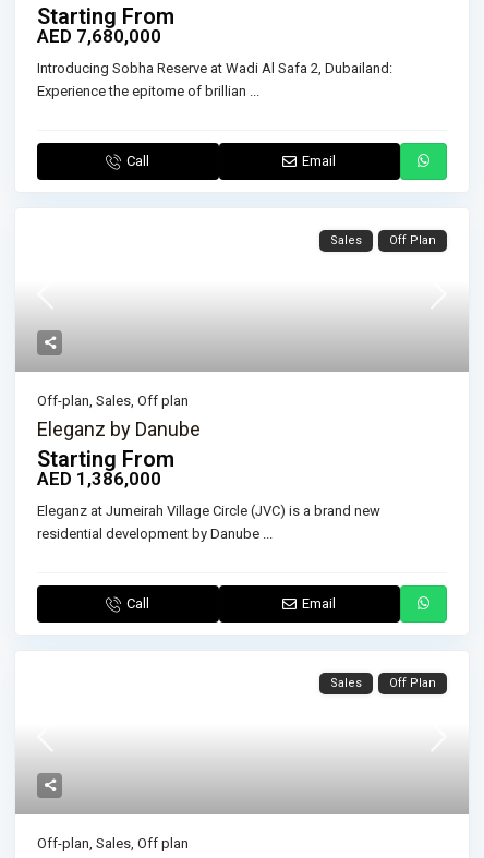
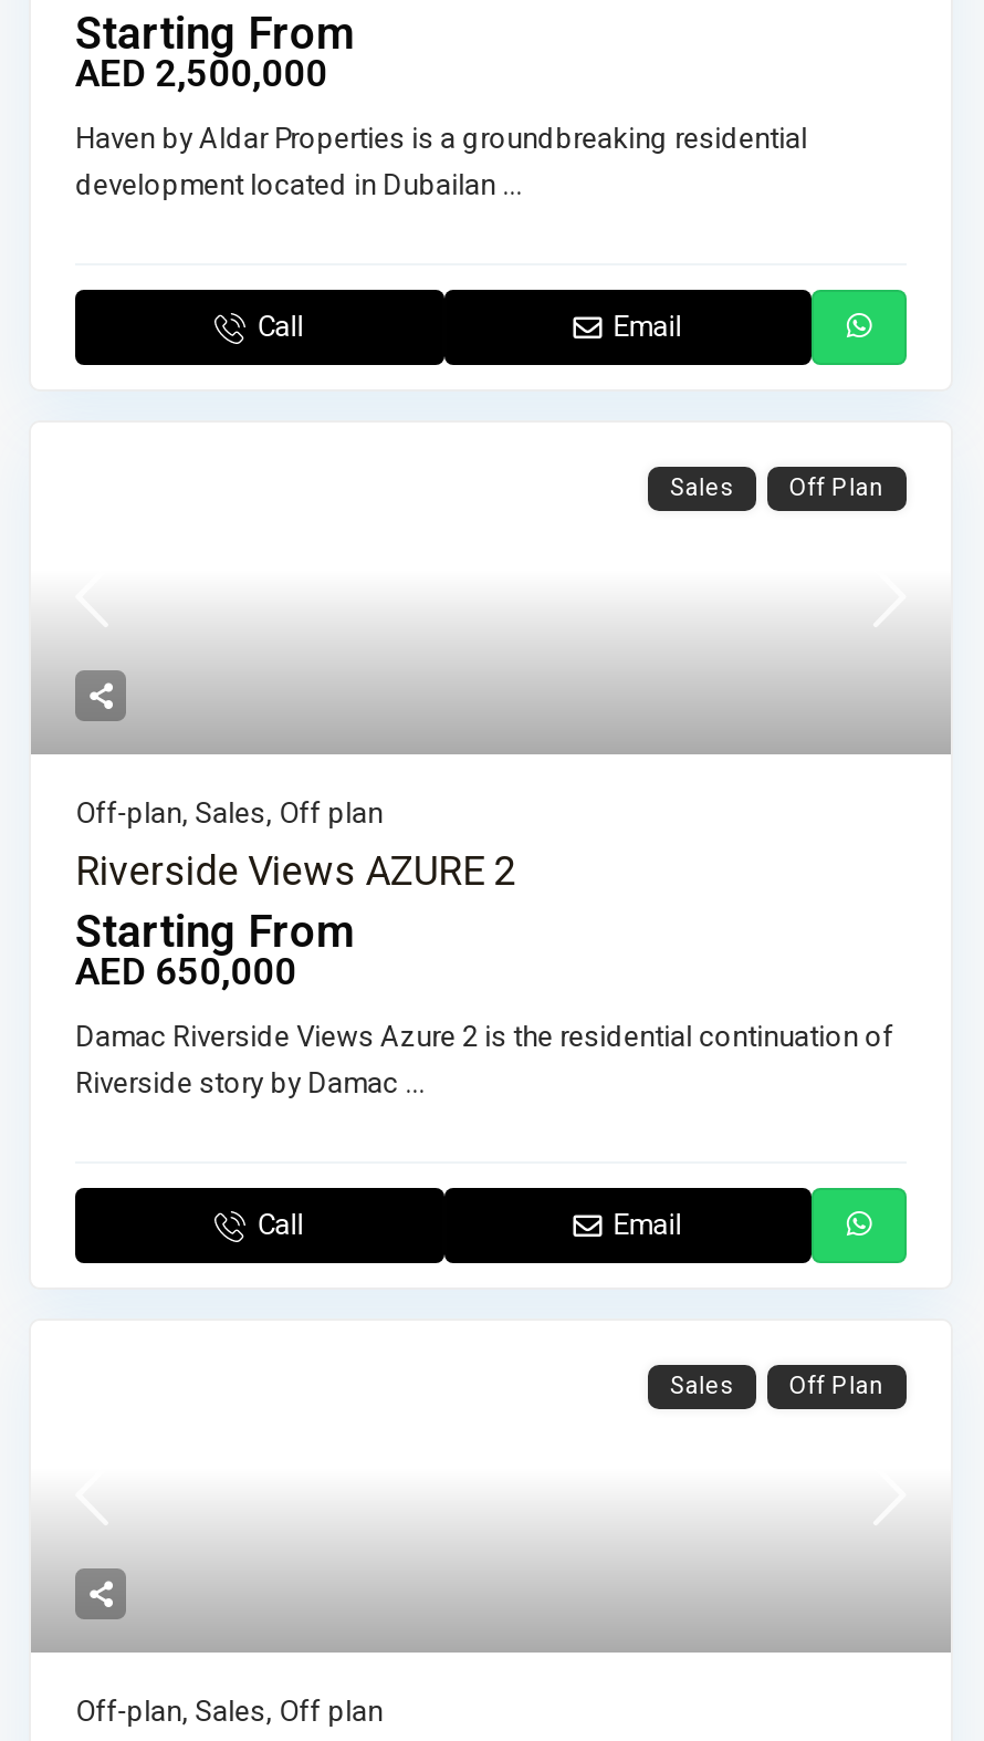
[37,25,161,47] AED 7,680,000 -> [75,51,327,95] AED 2,500,000
[37,60,393,99] Introducing Sobha Reserve at Wadi Al Safa 2, Dubailand: | Experience the epitome of brillian... -> [75,122,807,202] Haven by Aldar Properties is a groundbreaking residential | development located in Dubailan...
[37,418,201,441] Eleganz by Danube -> [75,847,515,894] Riverside Views AZURE 2
[37,468,161,490] AED 1,386,000 -> [75,949,297,993] AED 650,000
[37,503,381,542] Eleganz at Jumeirah Village Circle (JVC) is a brand new | residential development by Danube... -> [75,1020,894,1100] Damac Riverside Views Azure 2 is the residential continuation of | Riverside story by Damac...

